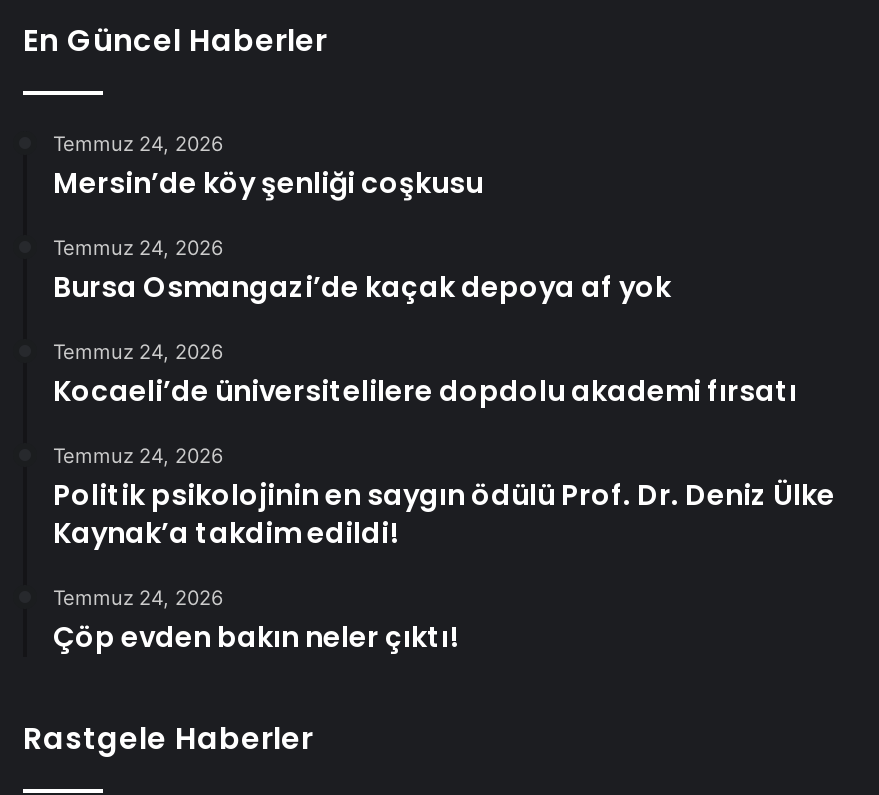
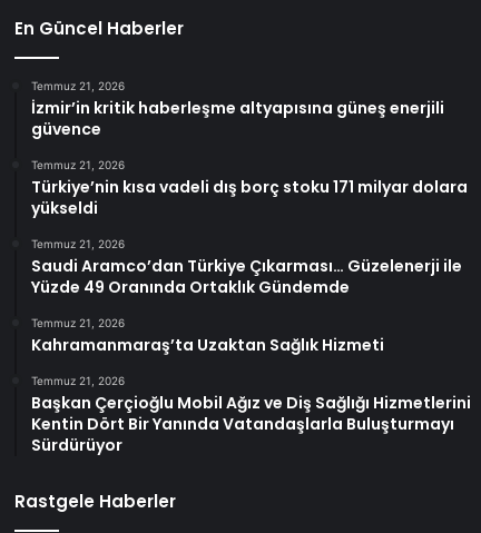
[53,131,483,203] Temmuz 24, 2026 | Mersin’de köy şenliği coşkusu -> [31,79,444,140] Temmuz 21, 2026 | İzmir’in kritik haberleşme altyapısına güneş enerjili | güvence
[53,235,671,307] Temmuz 24, 2026 | Bursa Osmangazi’de kaçak depoya af yok -> [31,158,468,219] Temmuz 21, 2026 | Türkiye’nin kısa vadeli dış borç stoku 171 milyar dolara | yükseldi
[53,339,797,411] Temmuz 24, 2026 | Kocaeli’de üniversitelilere dopdolu akademi fırsatı -> [31,237,462,298] Temmuz 21, 2026 | Saudi Aramco’dan Türkiye Çıkarması… Güzelenerji ile | Yüzde 49 Oranında Ortaklık Gündemde
[53,443,835,553] Temmuz 24, 2026 | Politik psikolojinin en saygın ödülü Prof. Dr. Deniz Ülke | Kaynak’a takdim edildi! -> [31,316,384,356] Temmuz 21, 2026 | Kahramanmaraş’ta Uzaktan Sağlık Hizmeti
[53,585,457,657] Temmuz 24, 2026 | Çöp evden bakın neler çıktı! -> [31,374,471,456] Temmuz 21, 2026 | Başkan Çerçioğlu Mobil Ağız ve Diş Sağlığı Hizmetlerini | Kentin Dört Bir Yanında Vatandaşlarla Buluşturmayı | Sürdürüyor

